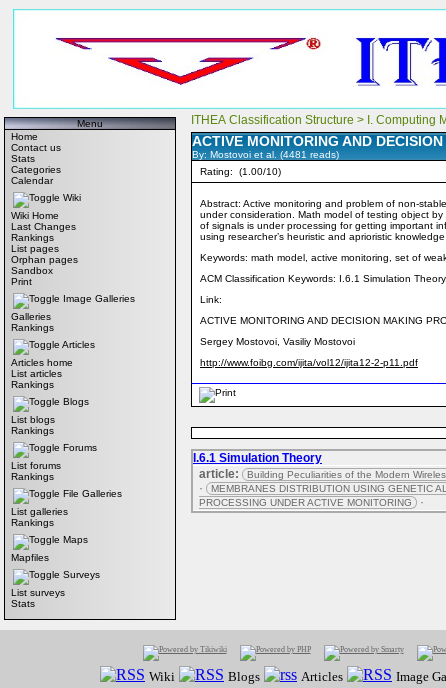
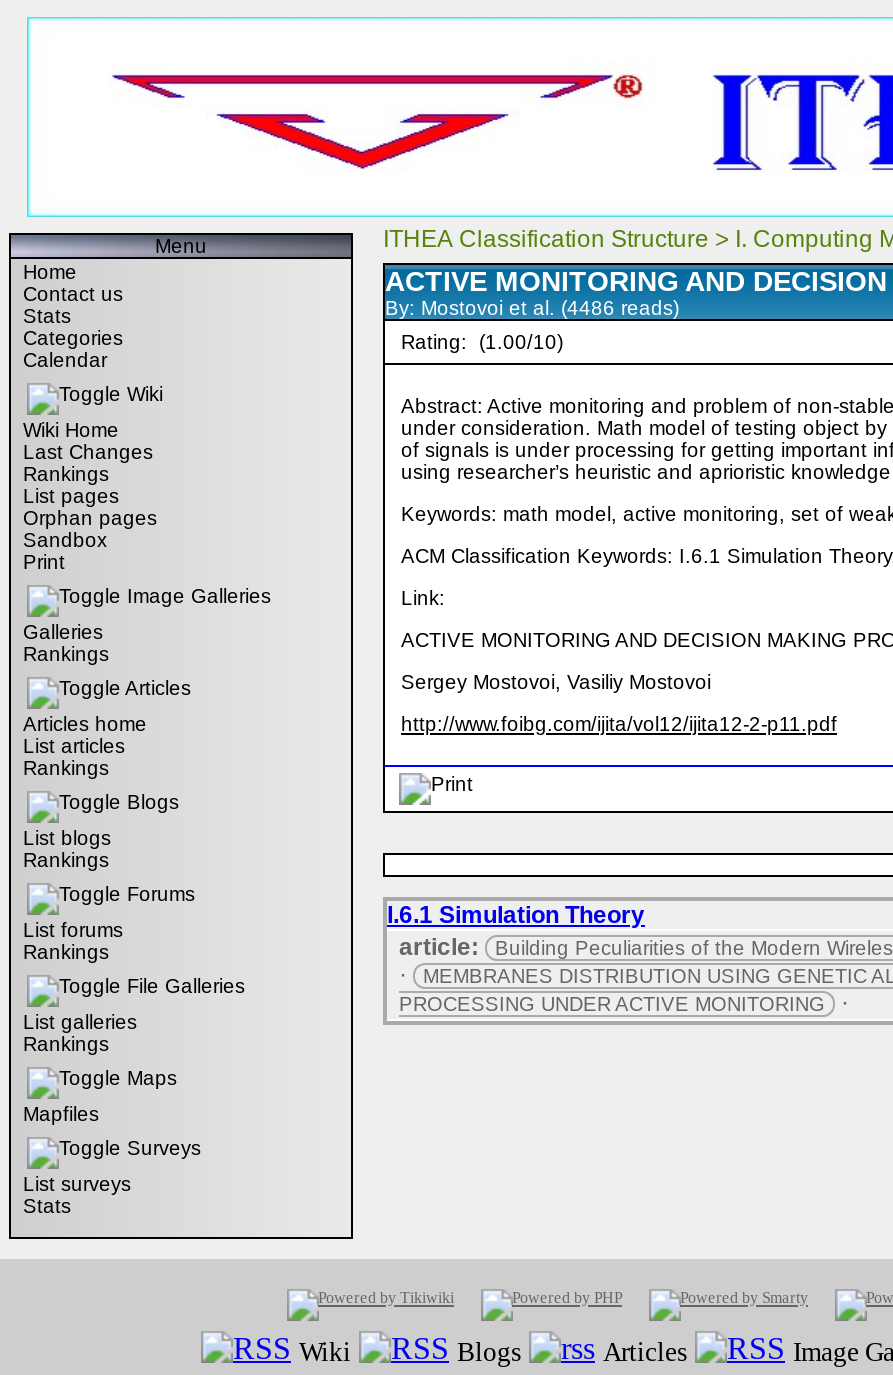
[192,149,339,160] By: Mostovoi et al. (4481 reads) -> [385,297,679,319] By: Mostovoi et al. (4486 reads)

